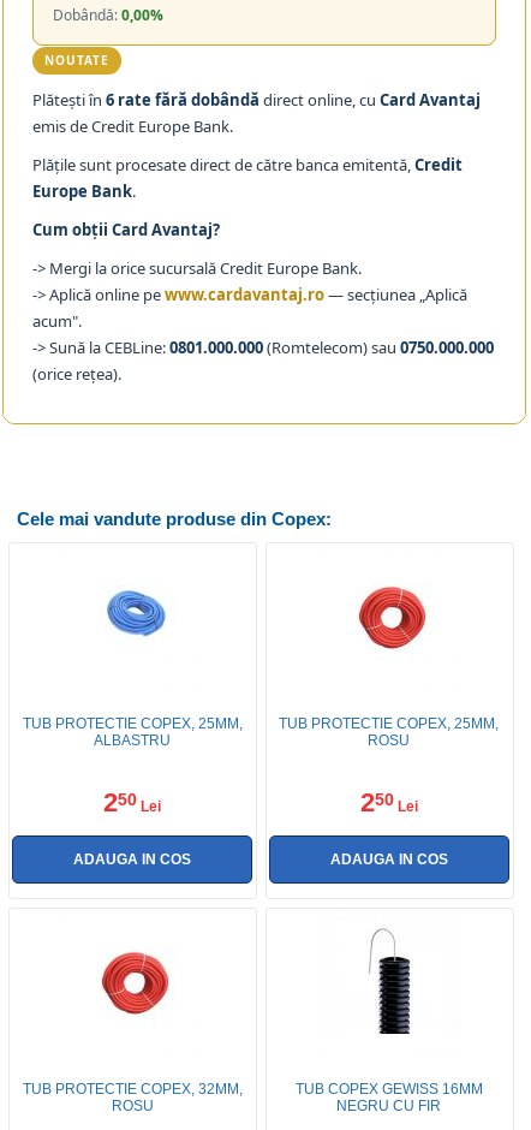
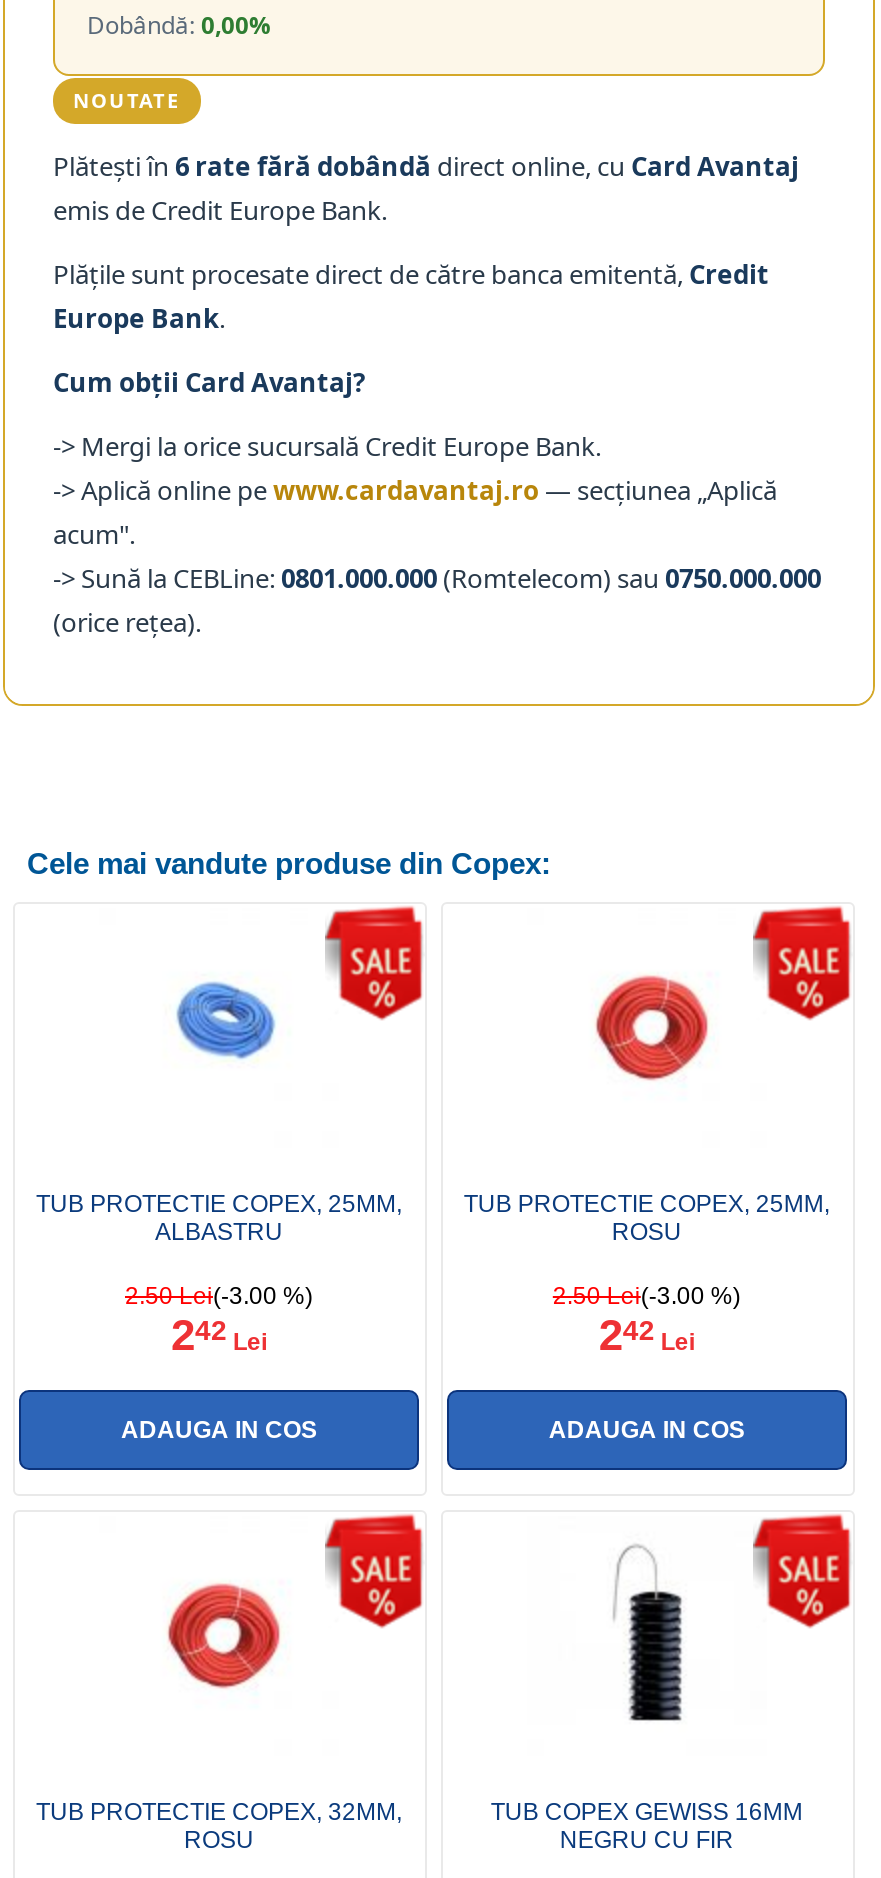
none -> [323,906,425,1022] [image]
none -> [751,906,853,1022] [image]
none -> [323,1514,425,1630] [image]
none -> [751,1514,853,1630] [image]
[103,788,161,818] 250 Lei -> [125,1283,313,1361] 2.50 Lei(-3.00 %) | 242 Lei
[360,788,418,818] 250 Lei -> [553,1283,741,1361] 2.50 Lei(-3.00 %) | 242 Lei

